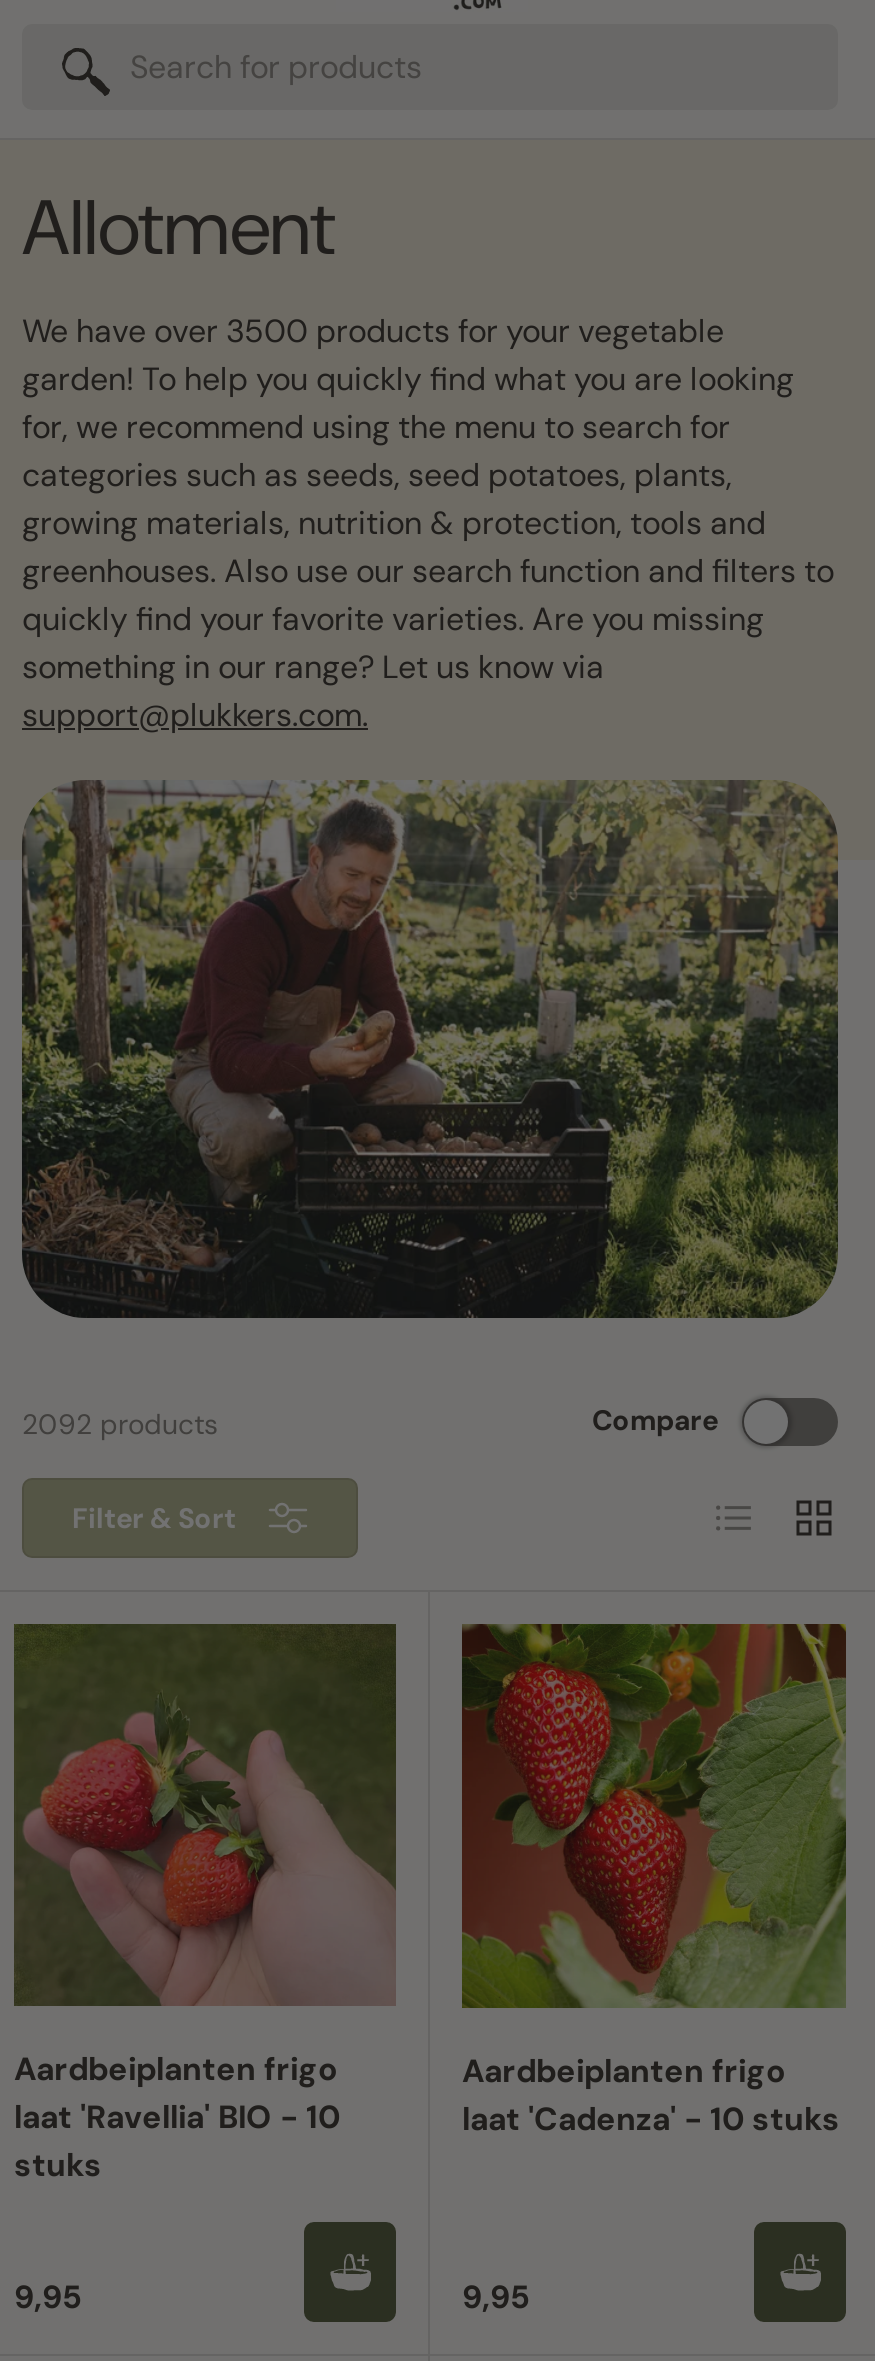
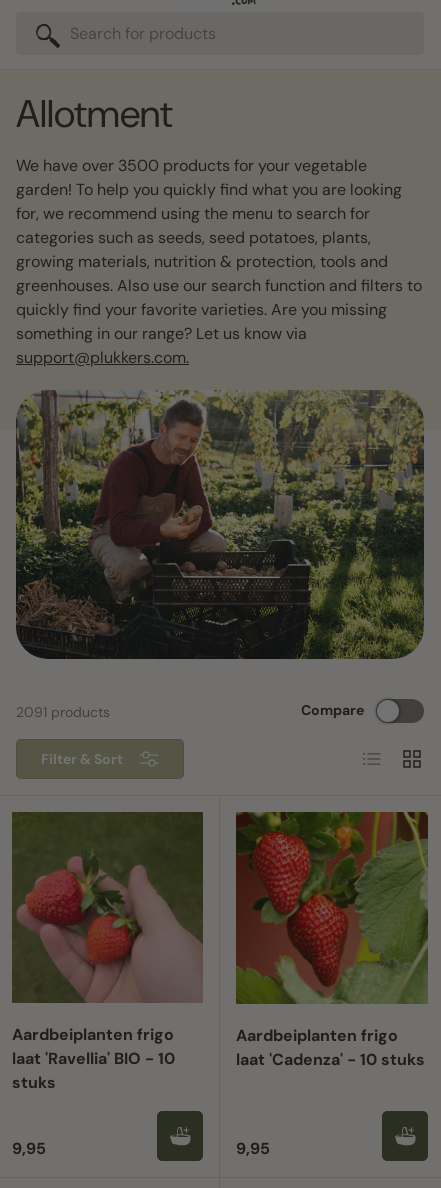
[22,1406,218,1442] 2092 products -> [16,703,110,721] 2091 products

